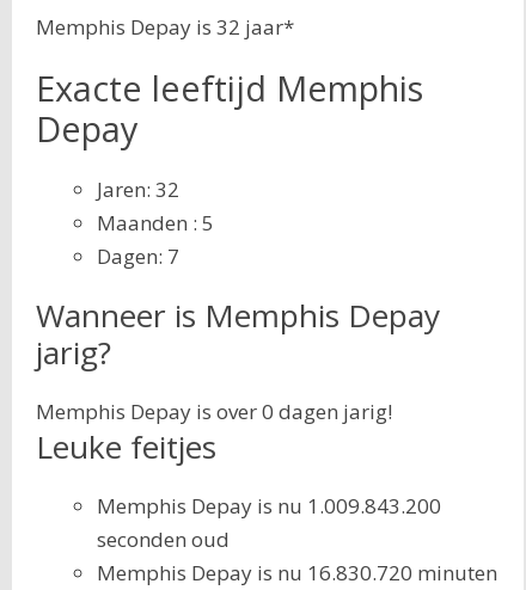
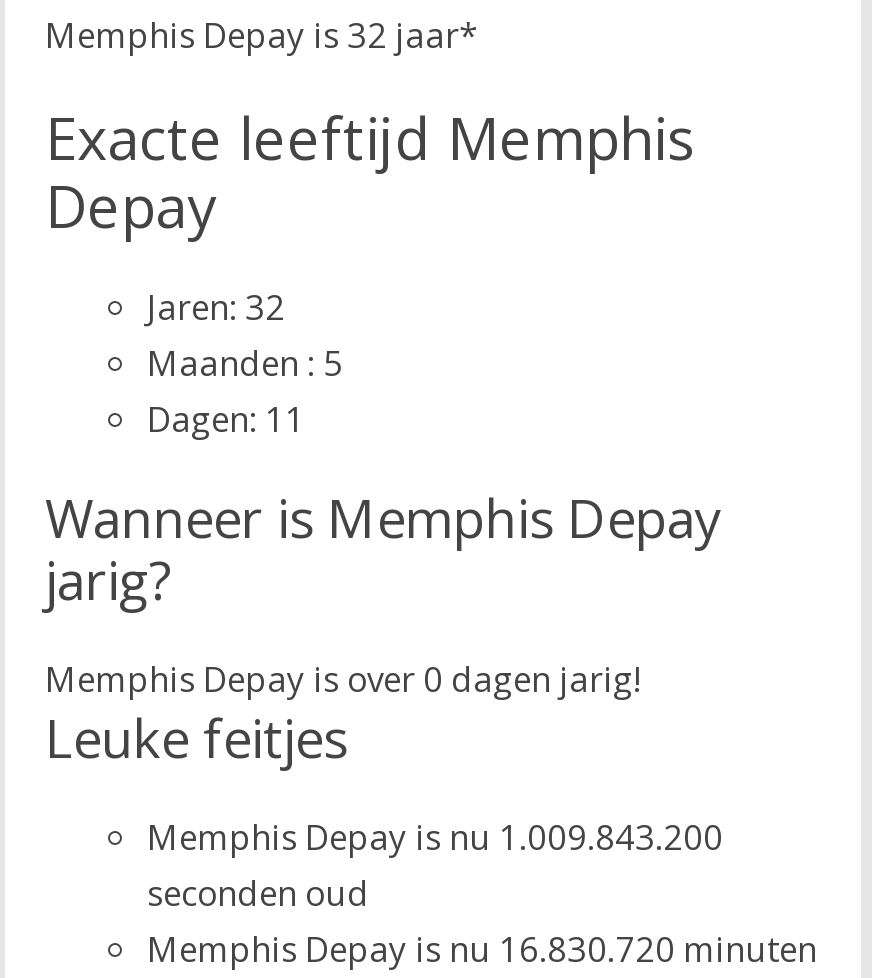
[97,242,179,270] Dagen: 7 -> [147,396,305,442] Dagen: 11

